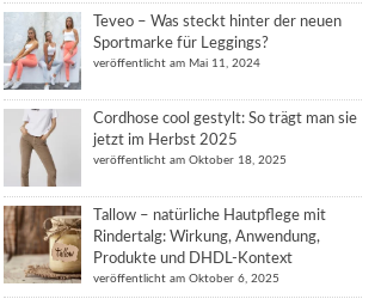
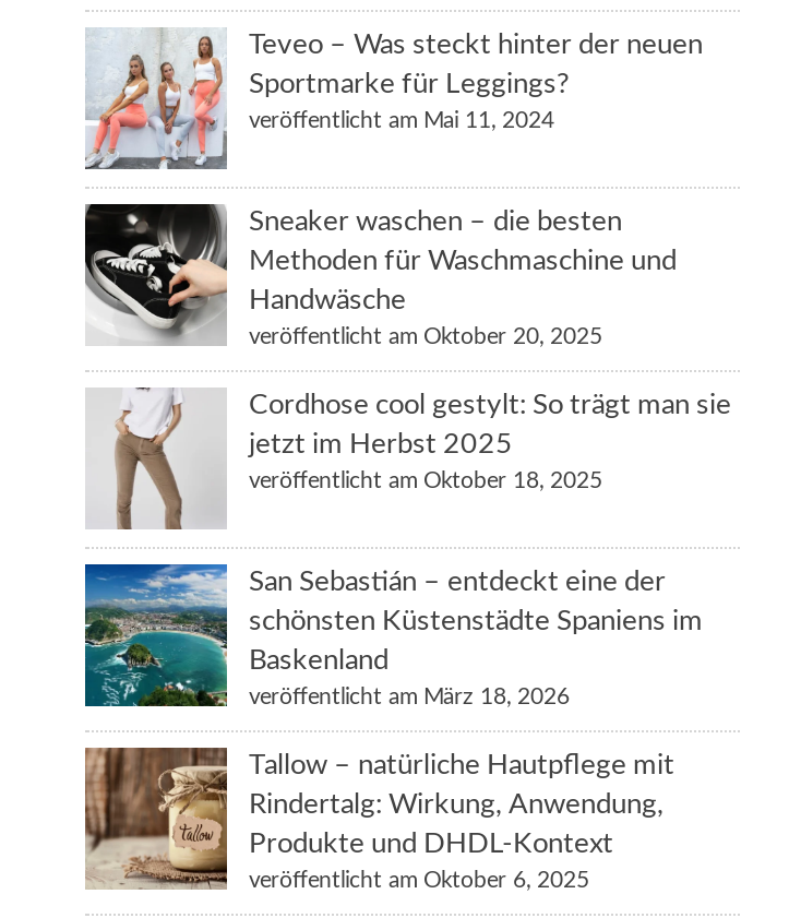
none -> [83,202,677,348] [image] | Sneaker waschen – die besten | Methoden für Waschmaschine und | Handwäsche | veröffentlicht am Oktober 20, 2025
none -> [83,562,703,708] [image] | San Sebastián – entdeckt eine der | schönsten Küstenstädte Spaniens im | Baskenland | veröffentlicht am März 18, 2026

